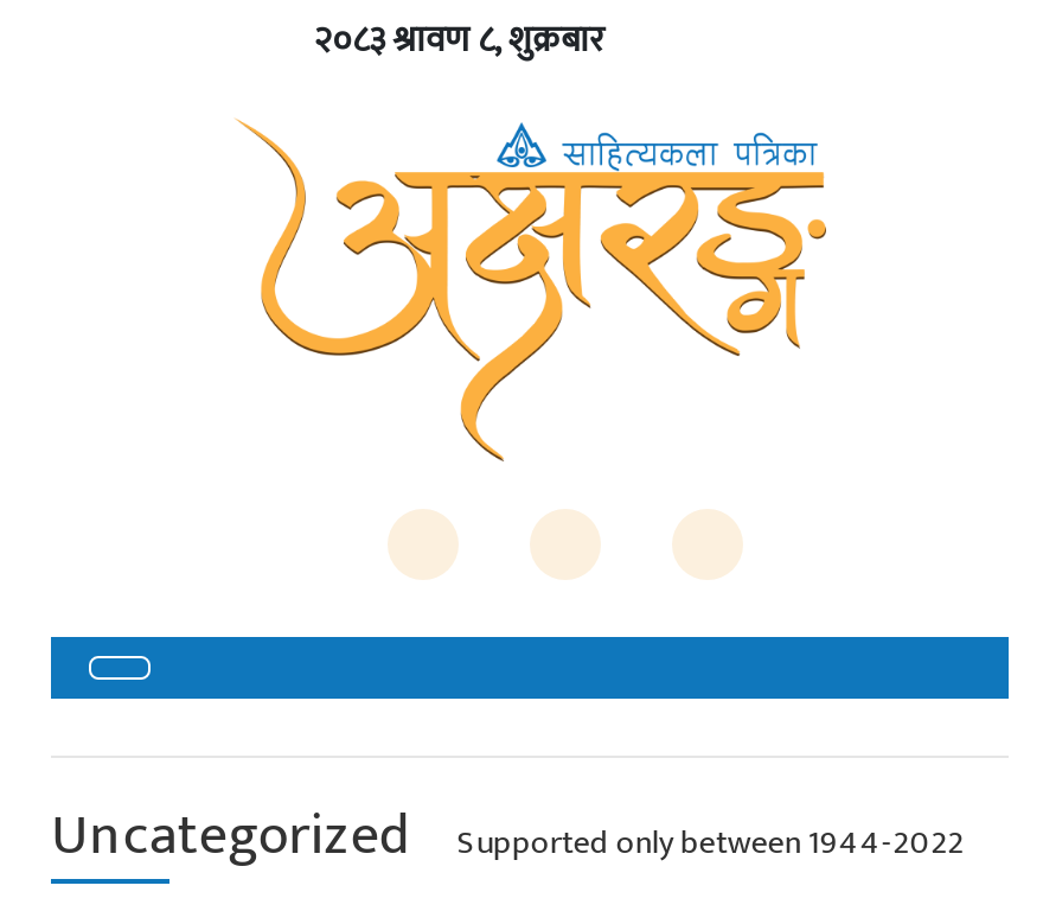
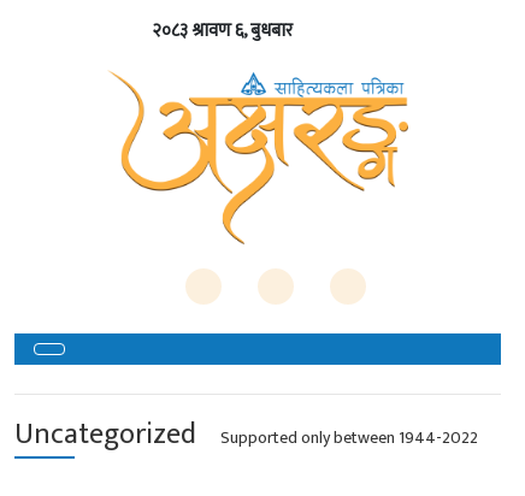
[314,11,603,70] २०८३ श्रावण ८, शुक्रबार -> [151,16,292,46] २०८३ श्रावण ६, बुधबार

